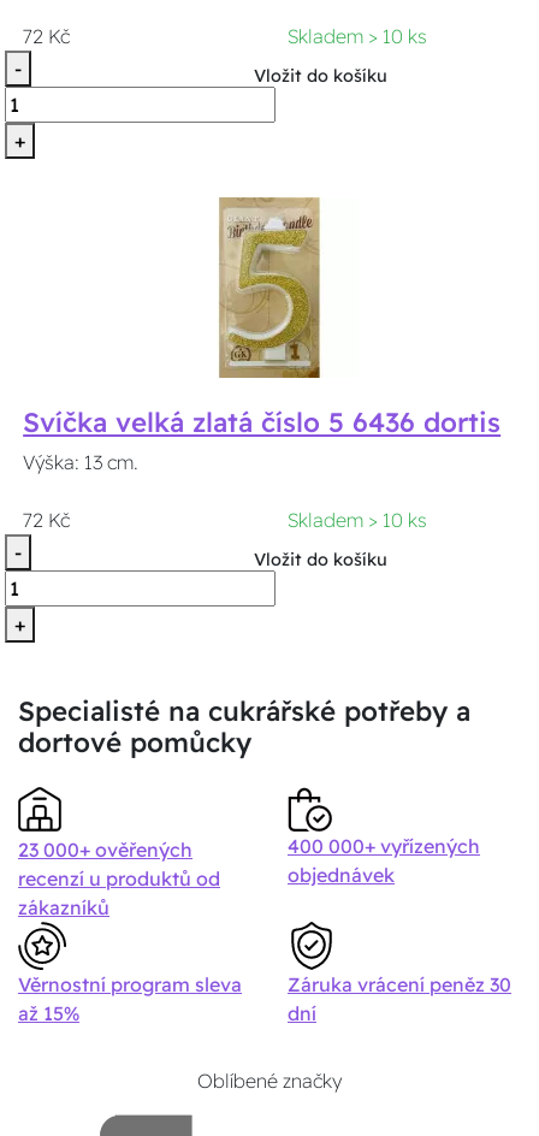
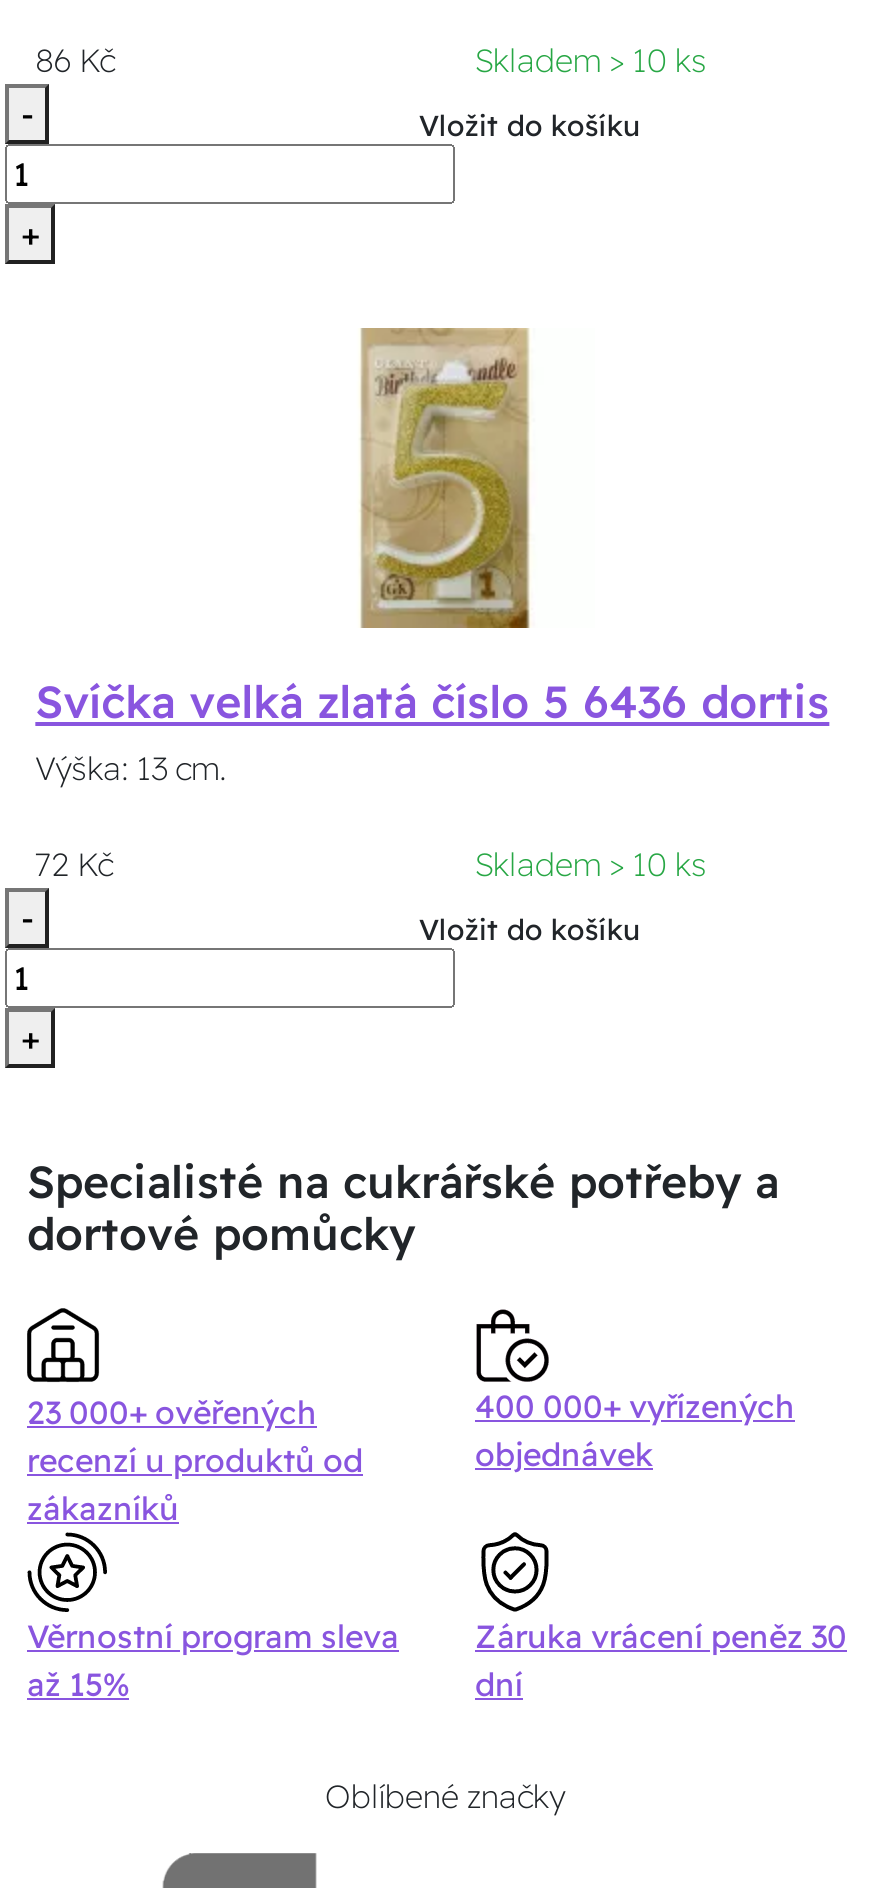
[23,23,70,48] 72 Kč -> [35,39,115,79] 86 Kč

